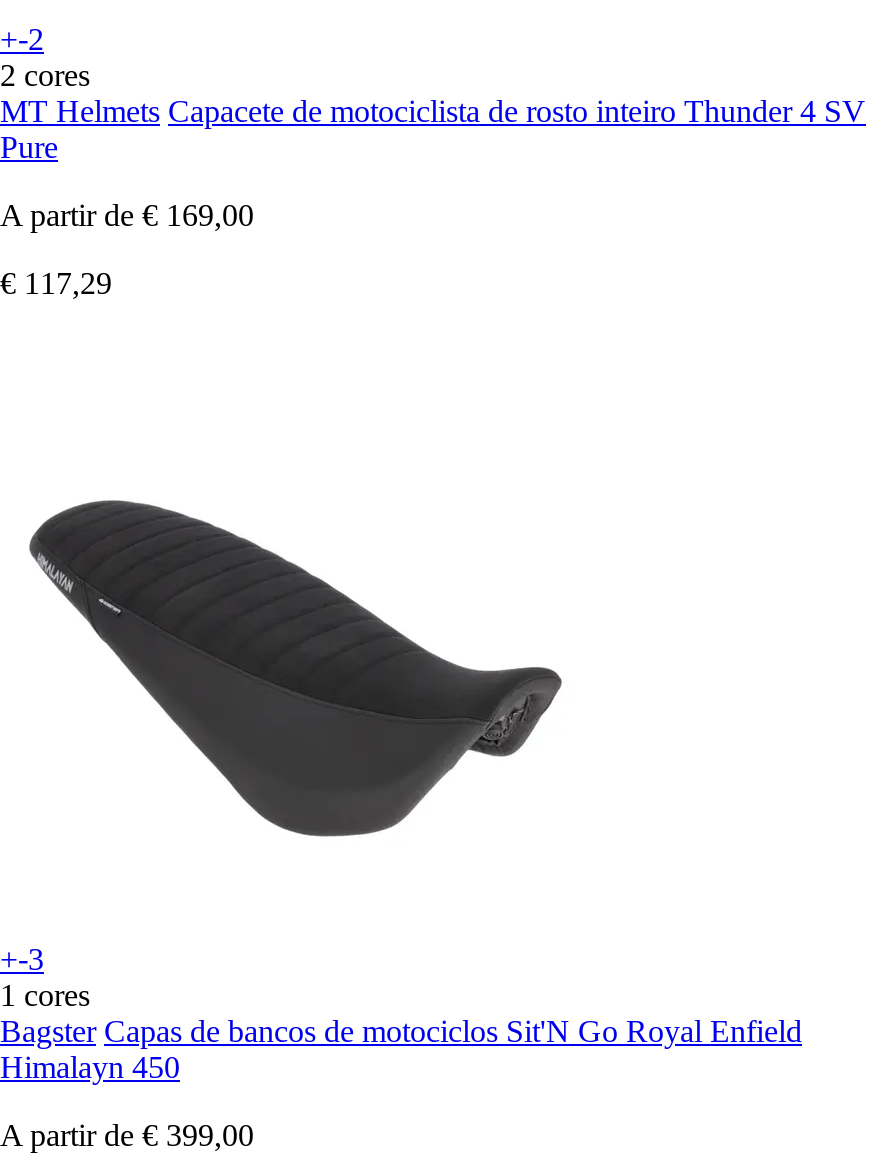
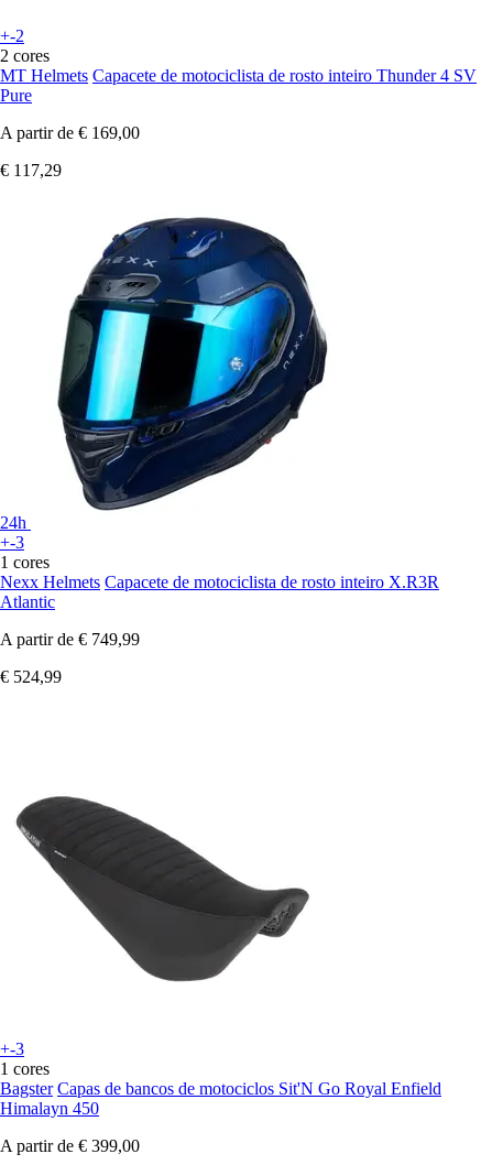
none -> [0,217,439,686] [image] | 24h | +-3 | 1 cores | Nexx Helmets Capacete de motociclista de rosto inteiro X.R3R | Atlantic | A partir de € 749,99 | € 524,99

